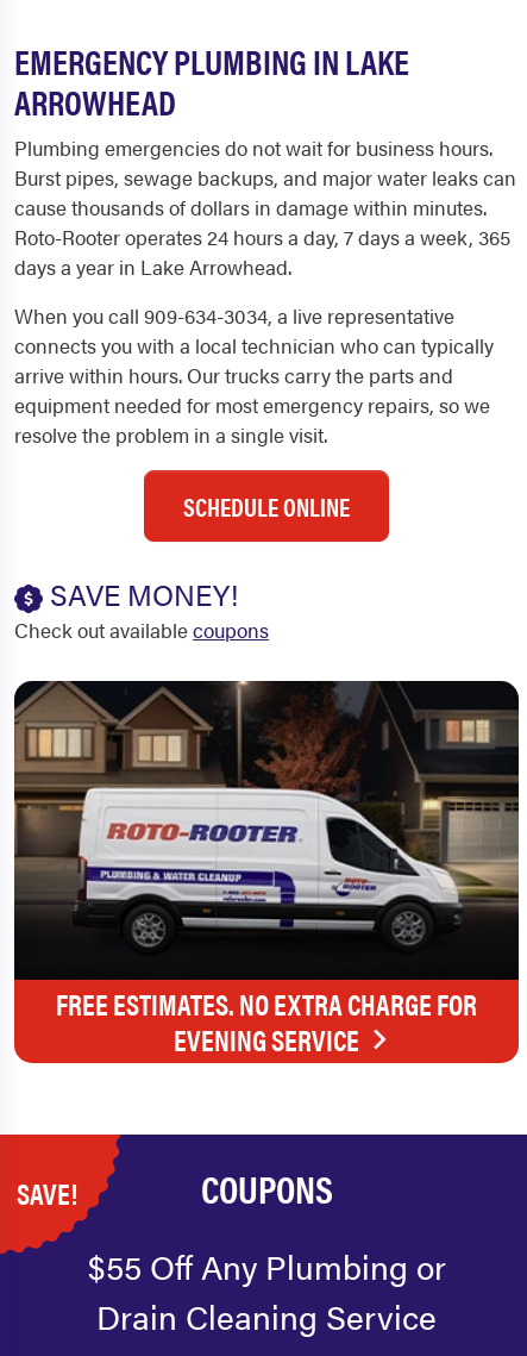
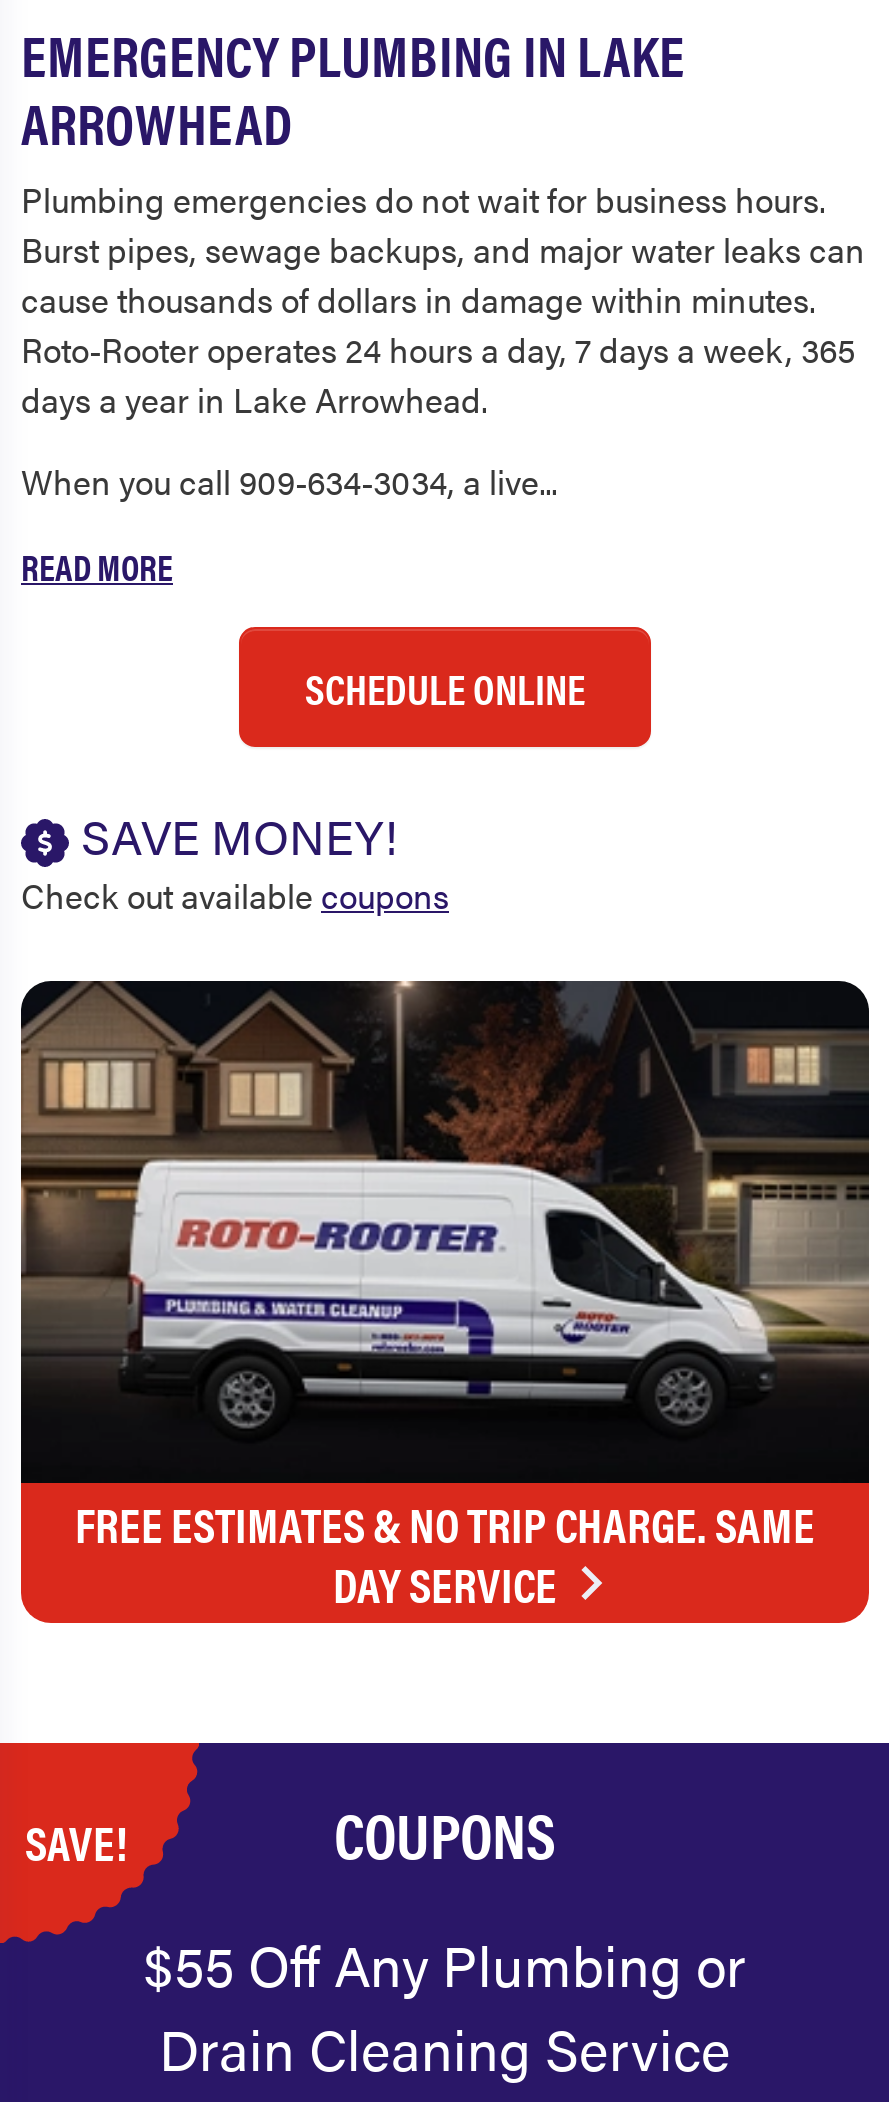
[14,301,494,449] When you call 909-634-3034, a live representative | connects you with a local technician who can typically | arrive within hours. Our trucks carry the parts and | equipment needed for most emergency repairs, so we | resolve the problem in a single visit. -> [21,457,557,591] When you call 909-634-3034, a live... | READ MORE
[56,984,477,1060] FREE ESTIMATES. NO EXTRA CHARGE FOR | EVENING SERVICE -> [75,1490,815,1618] FREE ESTIMATES & NO TRIP CHARGE. SAME | DAY SERVICE

